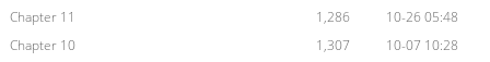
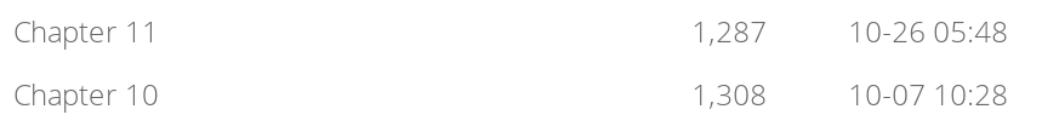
[316,8,458,27] 1,286 10-26 05:48 -> [692,12,1008,53] 1,287 10-26 05:48
[316,36,458,55] 1,307 10-07 10:28 -> [692,75,1008,116] 1,308 10-07 10:28

